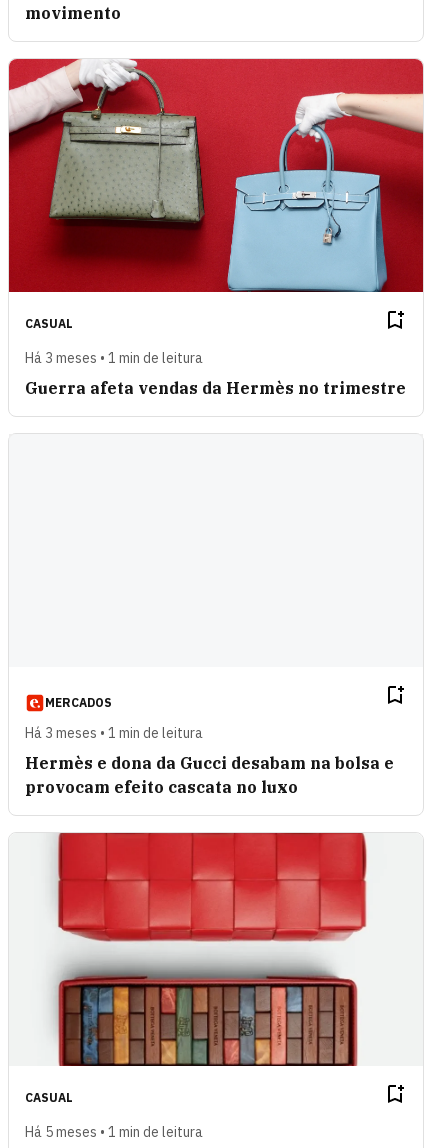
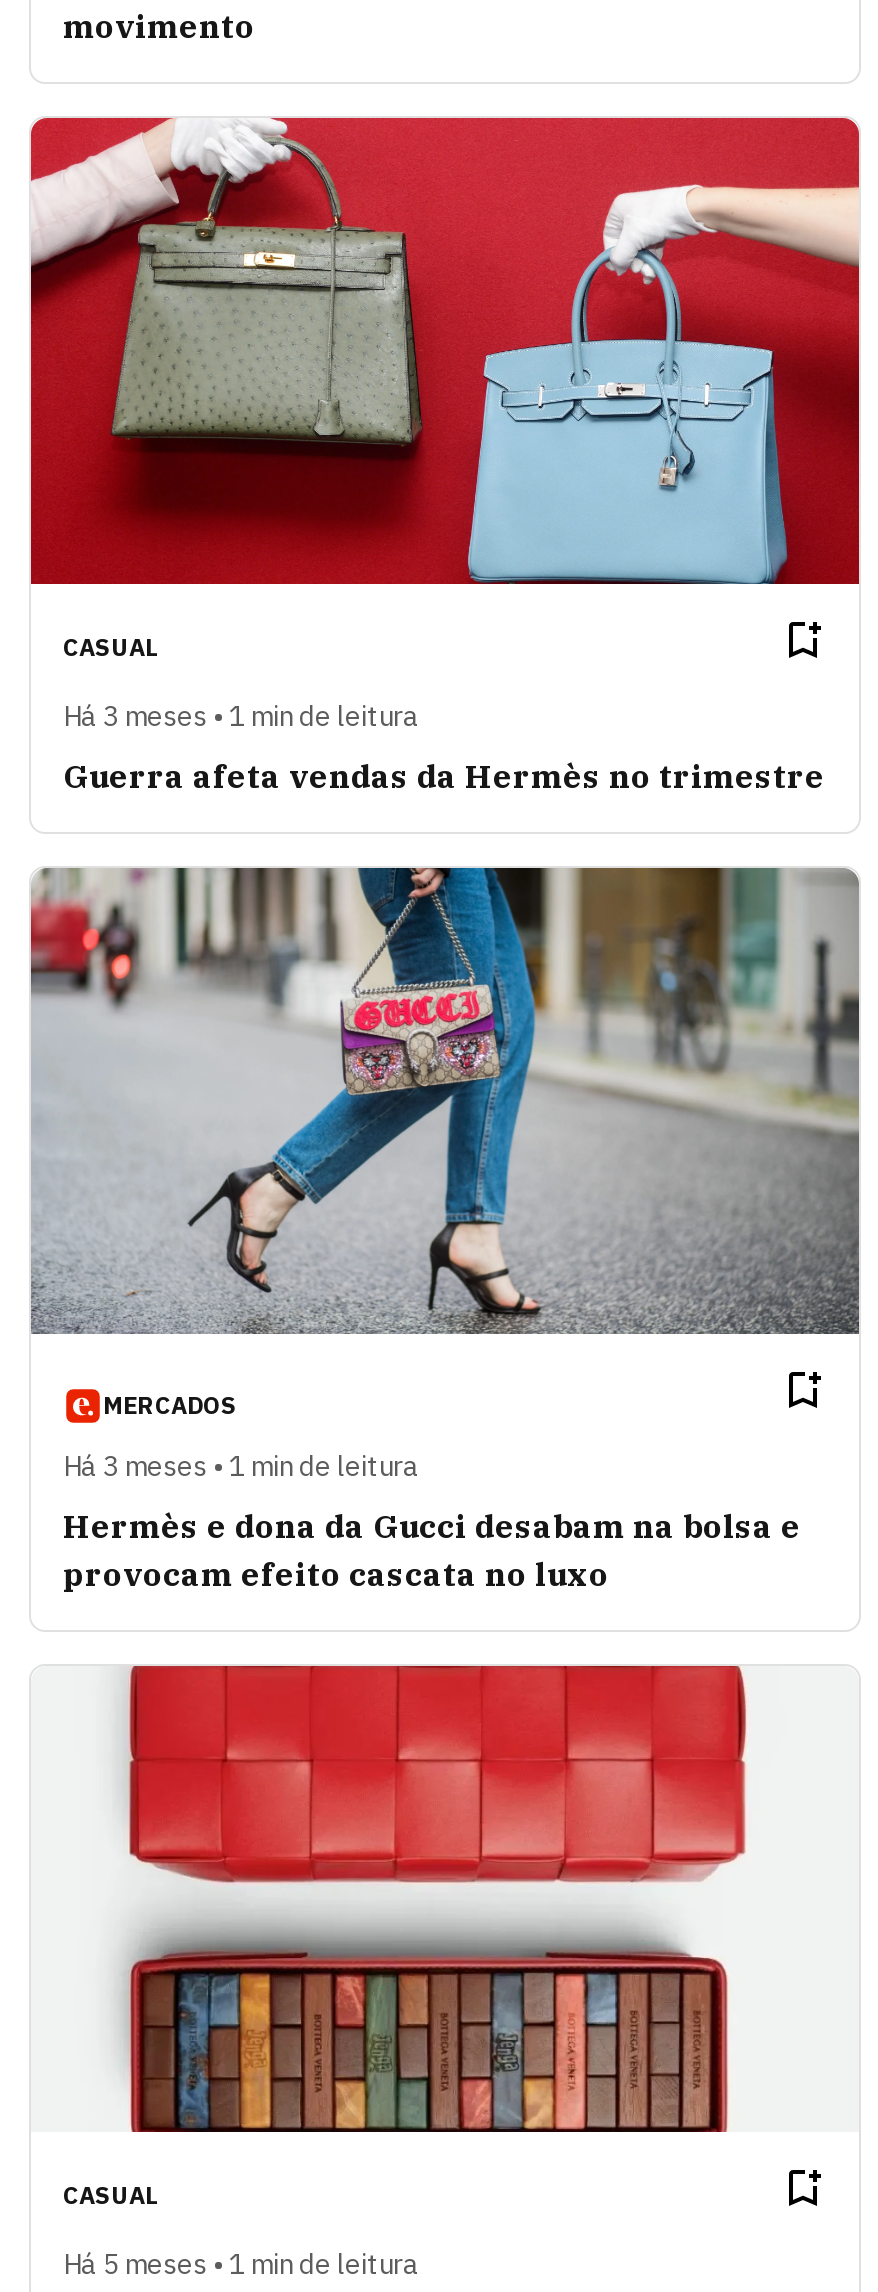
none -> [29,866,861,1336] [image]

